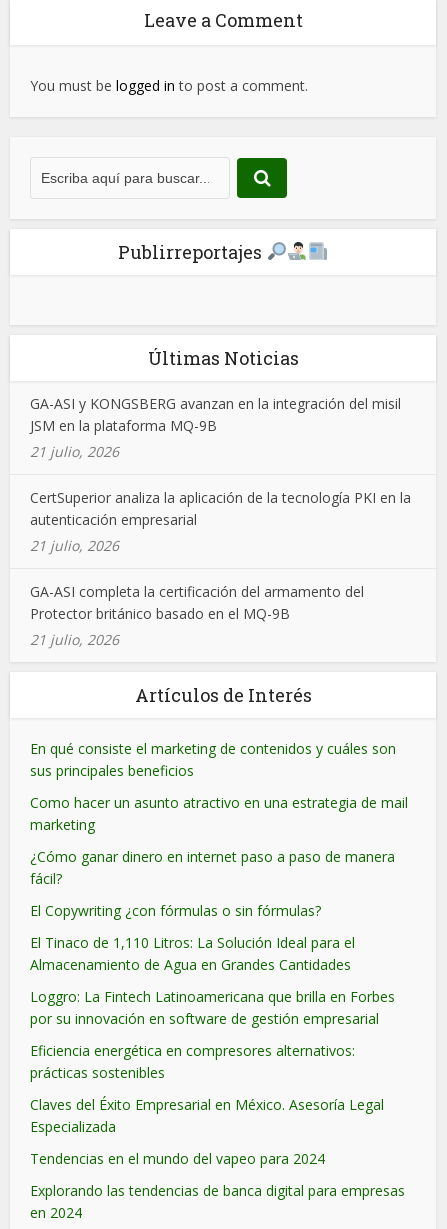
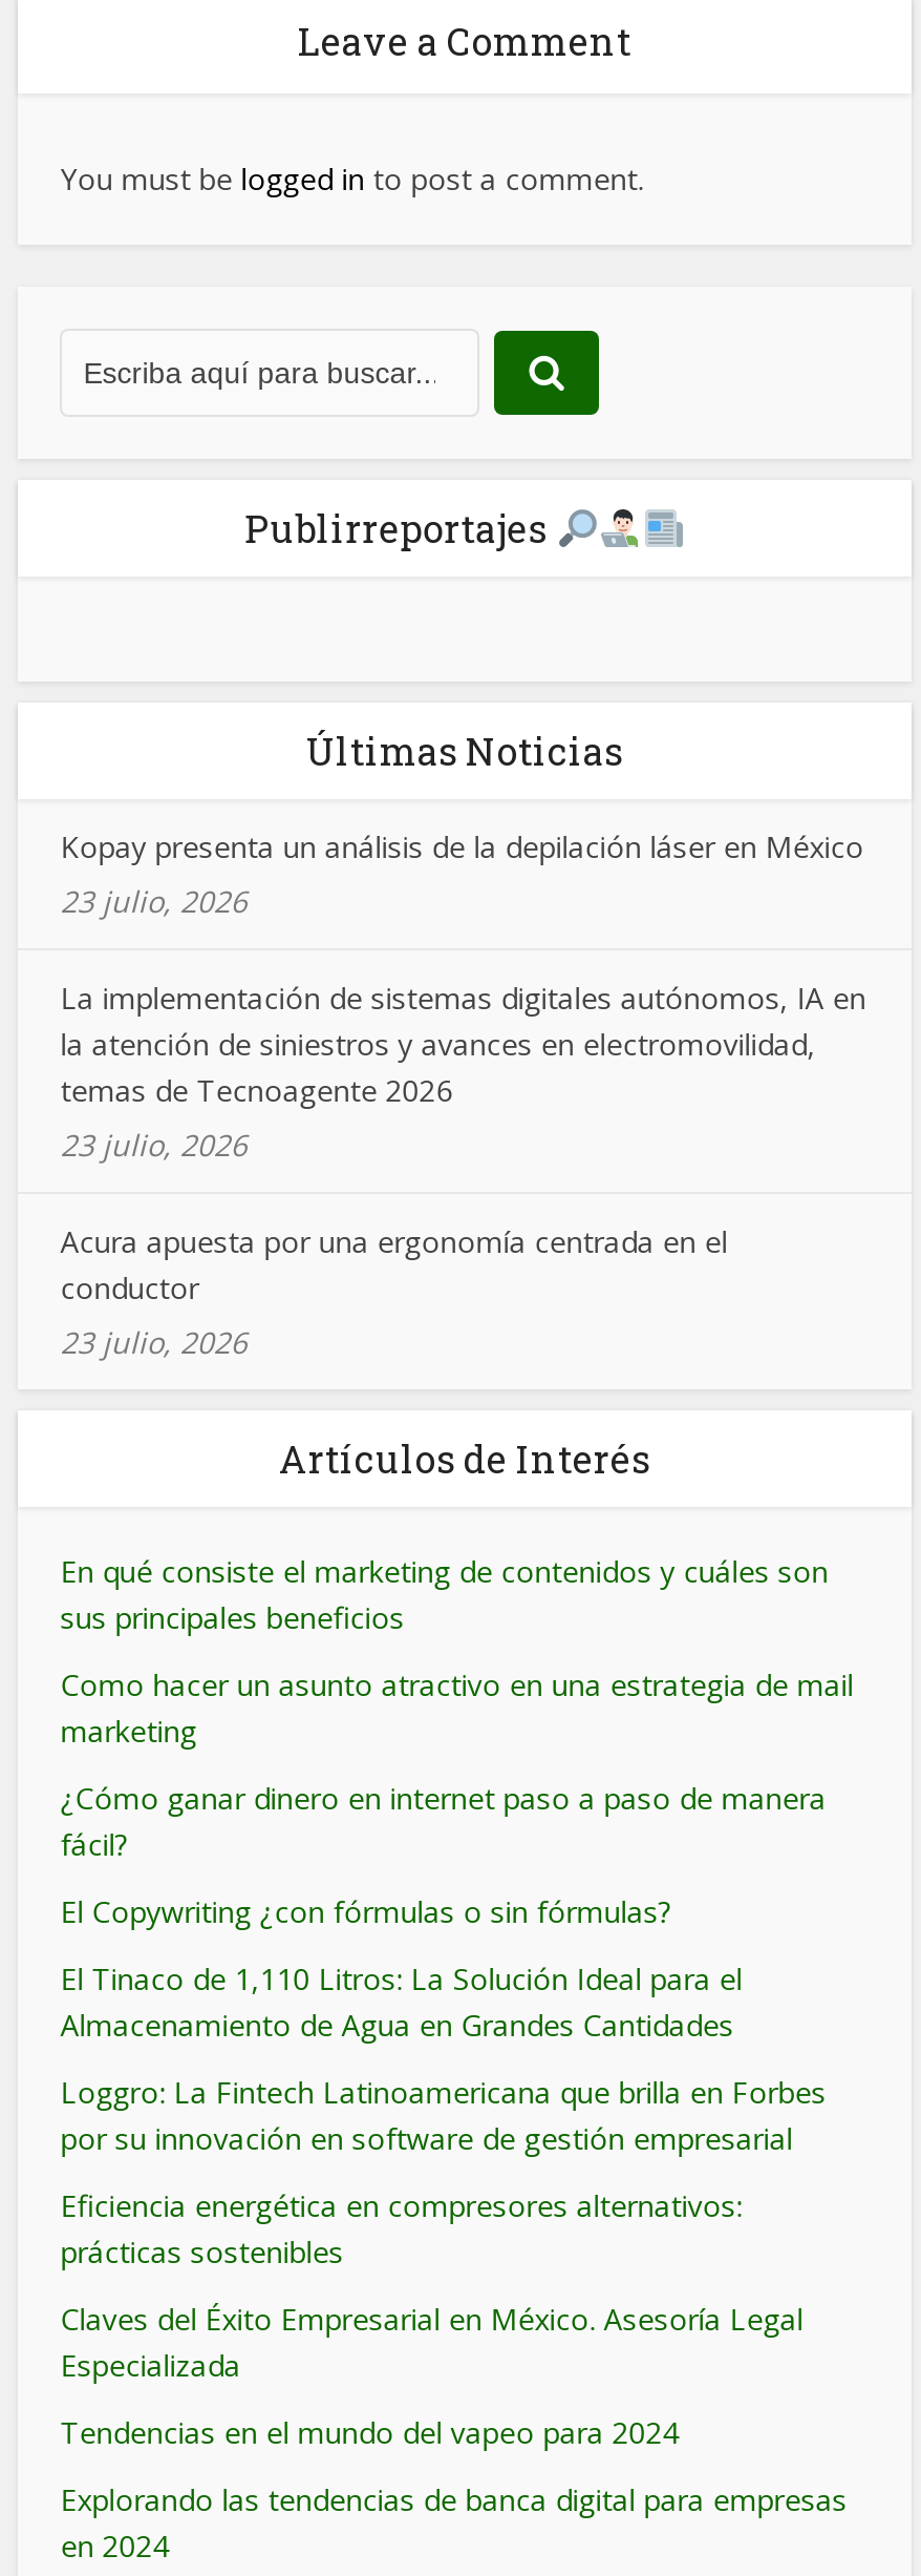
[30,393,401,460] GA-ASI y KONGSBERG avanzan en la integración del misil | JSM en la plataforma MQ-9B | 21 julio, 2026 -> [60,826,864,921] Kopay presenta un análisis de la depilación láser en México | 23 julio, 2026
[30,487,411,554] CertSuperior analiza la aplicación de la tecnología PKI en la | autenticación empresarial | 21 julio, 2026 -> [60,978,866,1165] La implementación de sistemas digitales autónomos, IA en | la atención de siniestros y avances en electromovilidad, | temas de Tecnoagente 2026 | 23 julio, 2026
[30,581,364,648] GA-ASI completa la certificación del armamento del | Protector británico basado en el MQ-9B | 21 julio, 2026 -> [60,1221,727,1362] Acura apuesta por una ergonomía centrada en el | conductor | 23 julio, 2026

